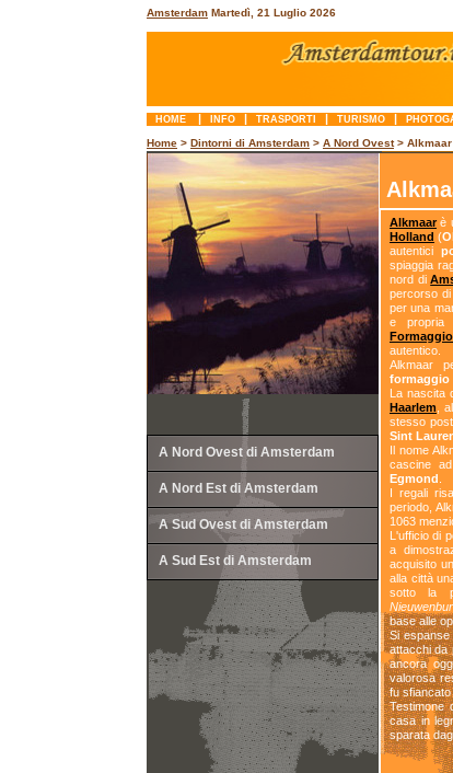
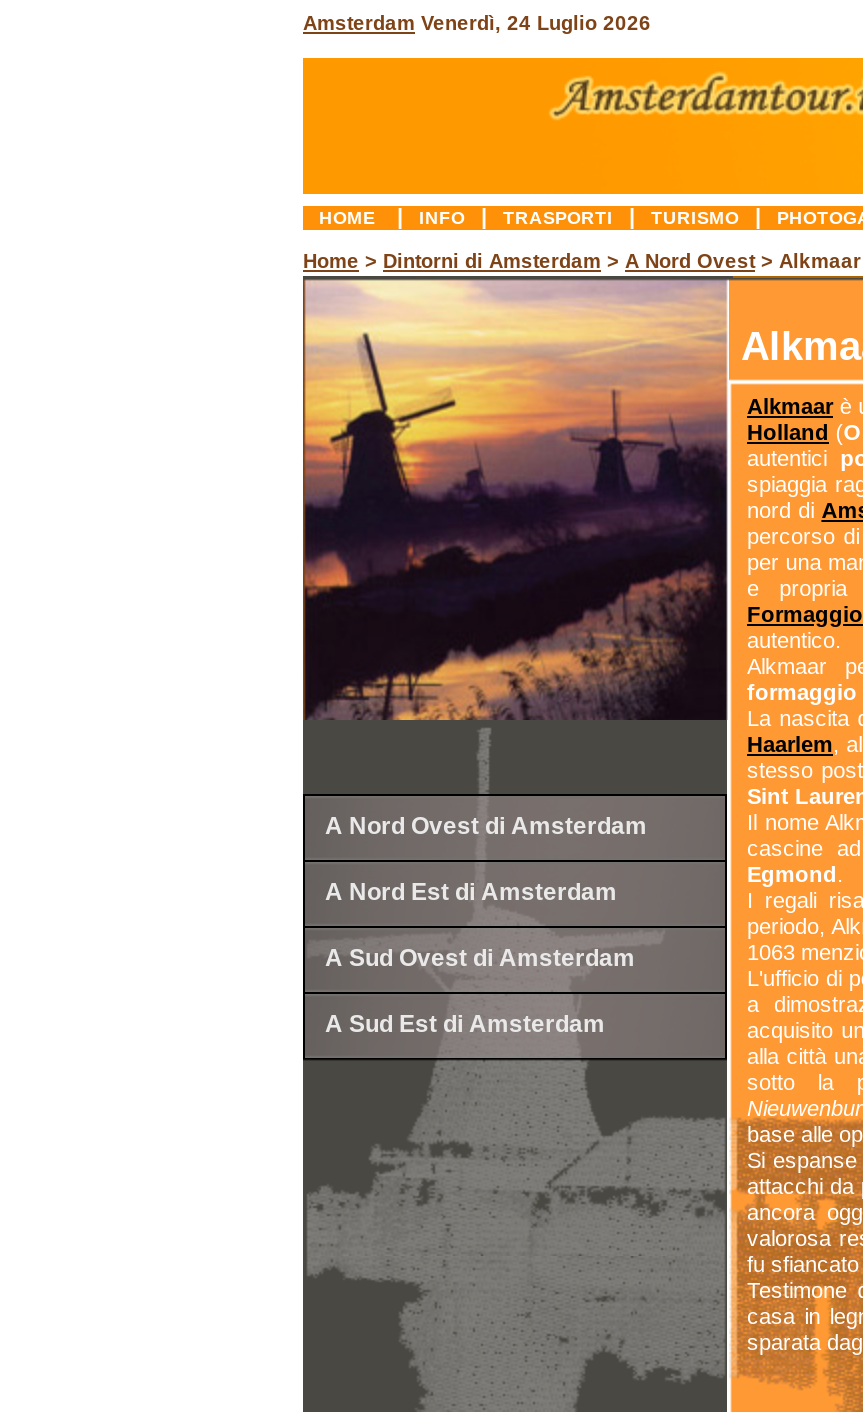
[147,7,336,19] Amsterdam Martedì, 21 Luglio 2026 -> [303,12,651,34] Amsterdam Venerdì, 24 Luglio 2026

